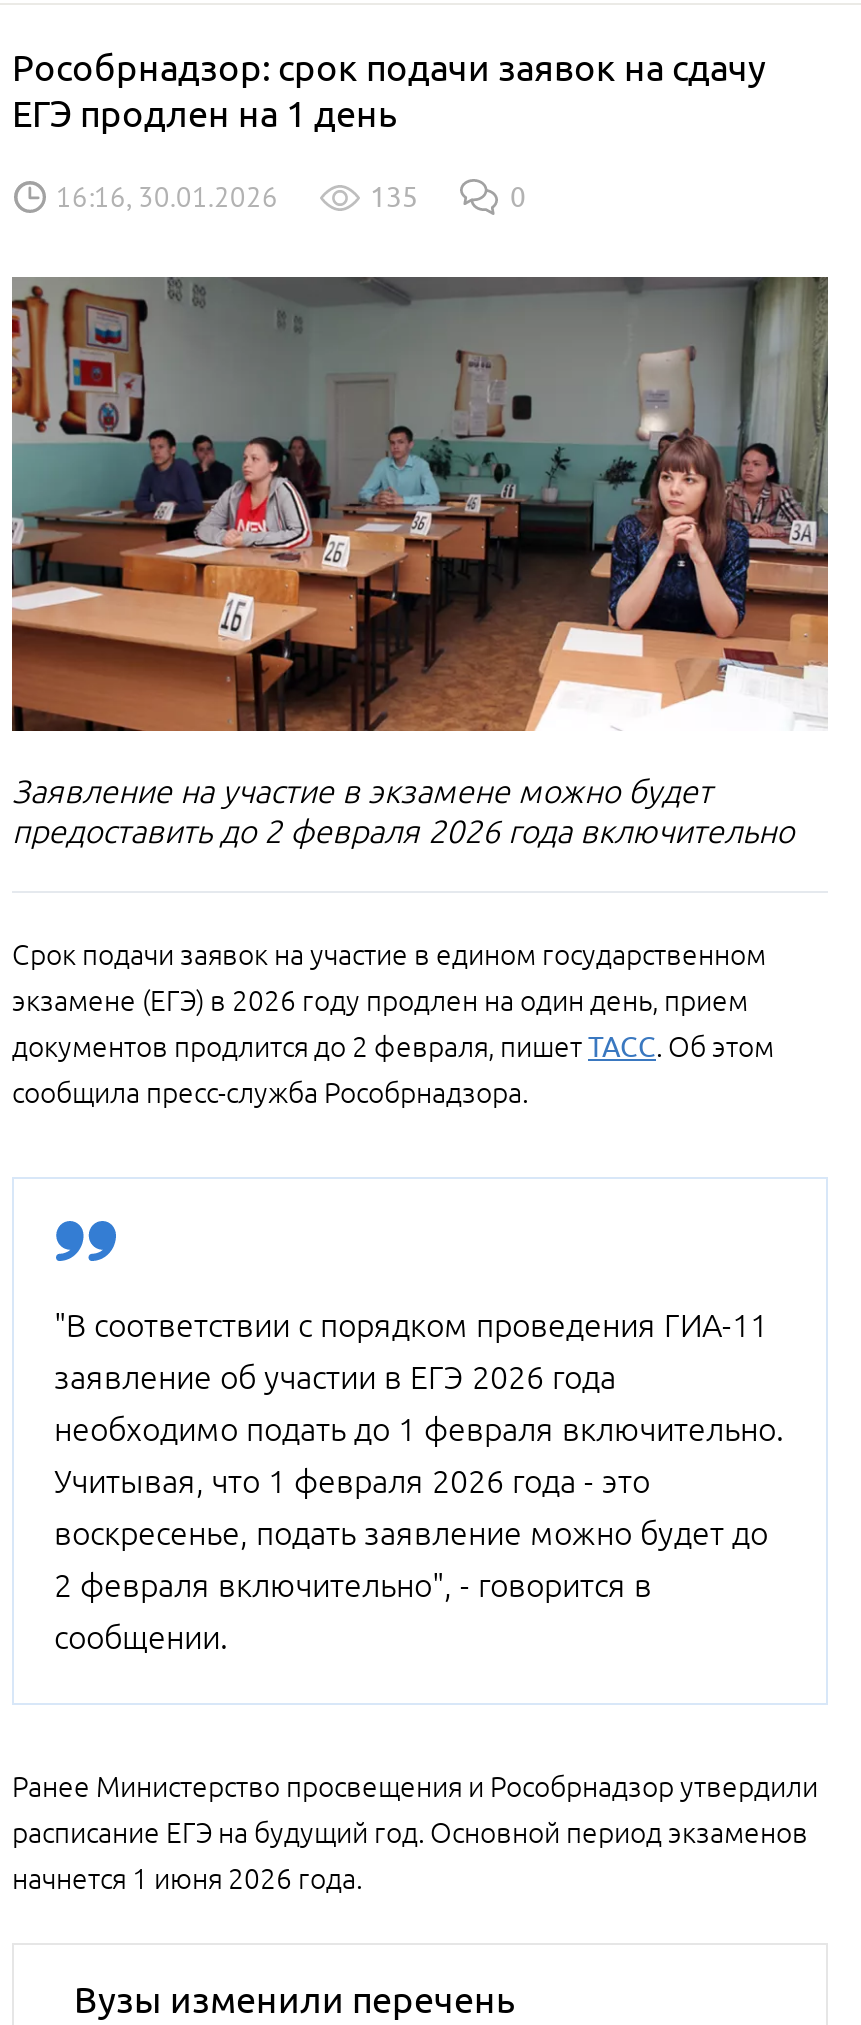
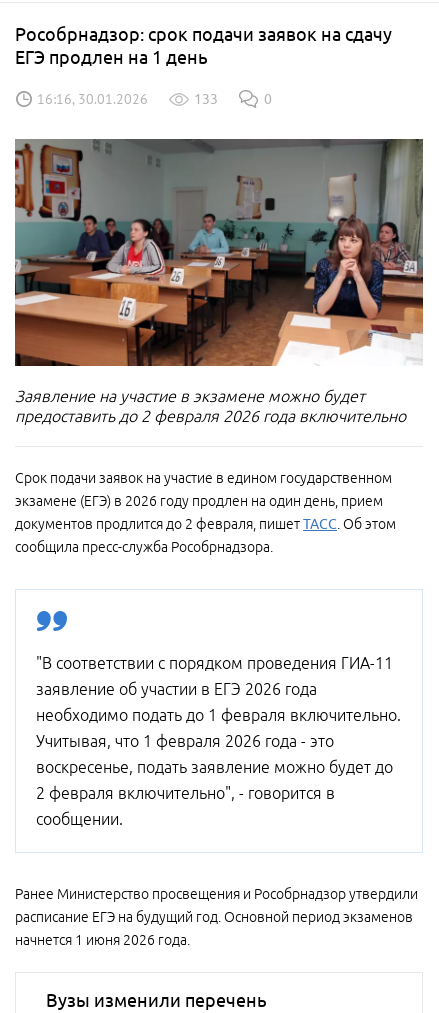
[370,181,418,213] 135 -> [194,91,218,107] 133

